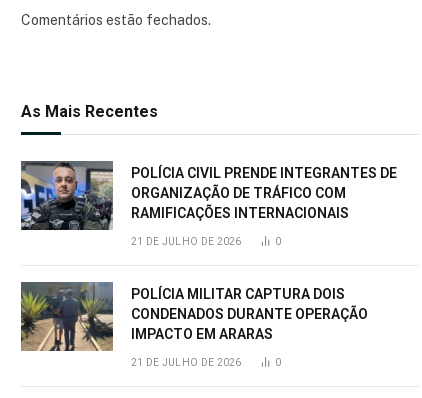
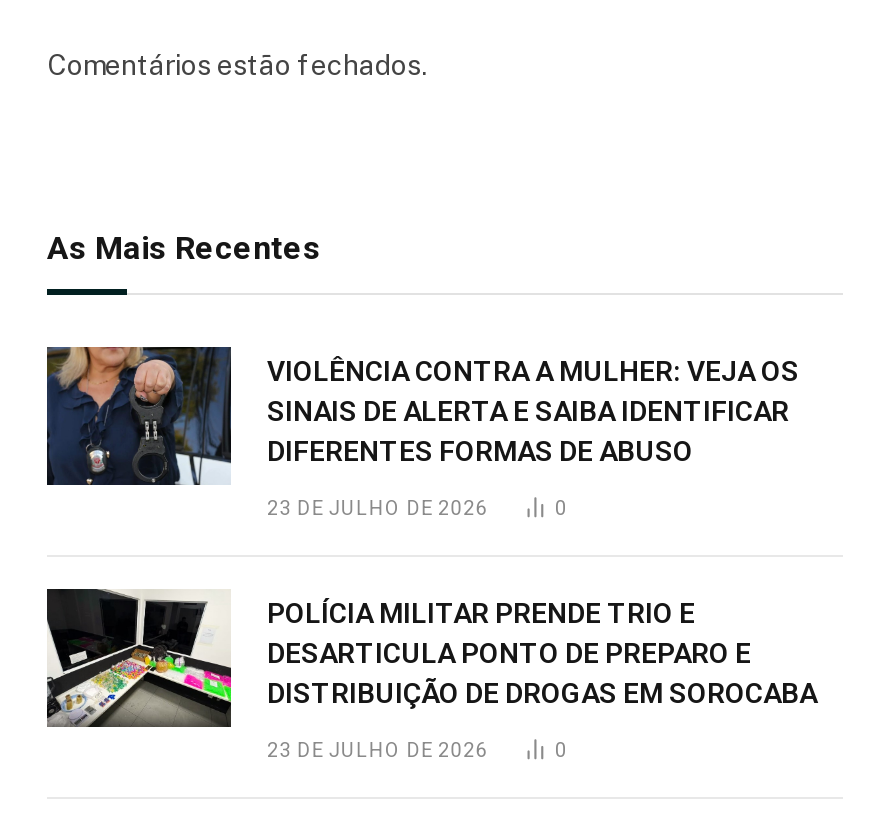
[20,160,397,231] [image] | POLÍCIA CIVIL PRENDE INTEGRANTES DE | ORGANIZAÇÃO DE TRÁFICO COM | RAMIFICAÇÕES INTERNACIONAIS -> [45,345,799,485] [image] | VIOLÊNCIA CONTRA A MULHER: VEJA OS | SINAIS DE ALERTA E SAIBA IDENTIFICAR | DIFERENTES FORMAS DE ABUSO
[131,236,242,247] 21 DE JULHO DE 2026 -> [267,498,488,520] 23 DE JULHO DE 2026
[20,281,368,352] [image] | POLÍCIA MILITAR CAPTURA DOIS | CONDENADOS DURANTE OPERAÇÃO | IMPACTO EM ARARAS -> [45,589,817,729] [image] | POLÍCIA MILITAR PRENDE TRIO E | DESARTICULA PONTO DE PREPARO E | DISTRIBUIÇÃO DE DROGAS EM SOROCABA
[131,357,242,368] 21 DE JULHO DE 2026 -> [267,740,488,762] 23 DE JULHO DE 2026

